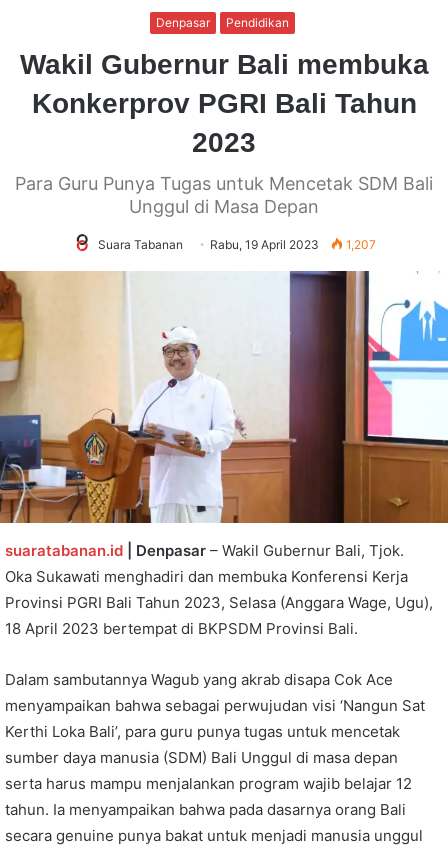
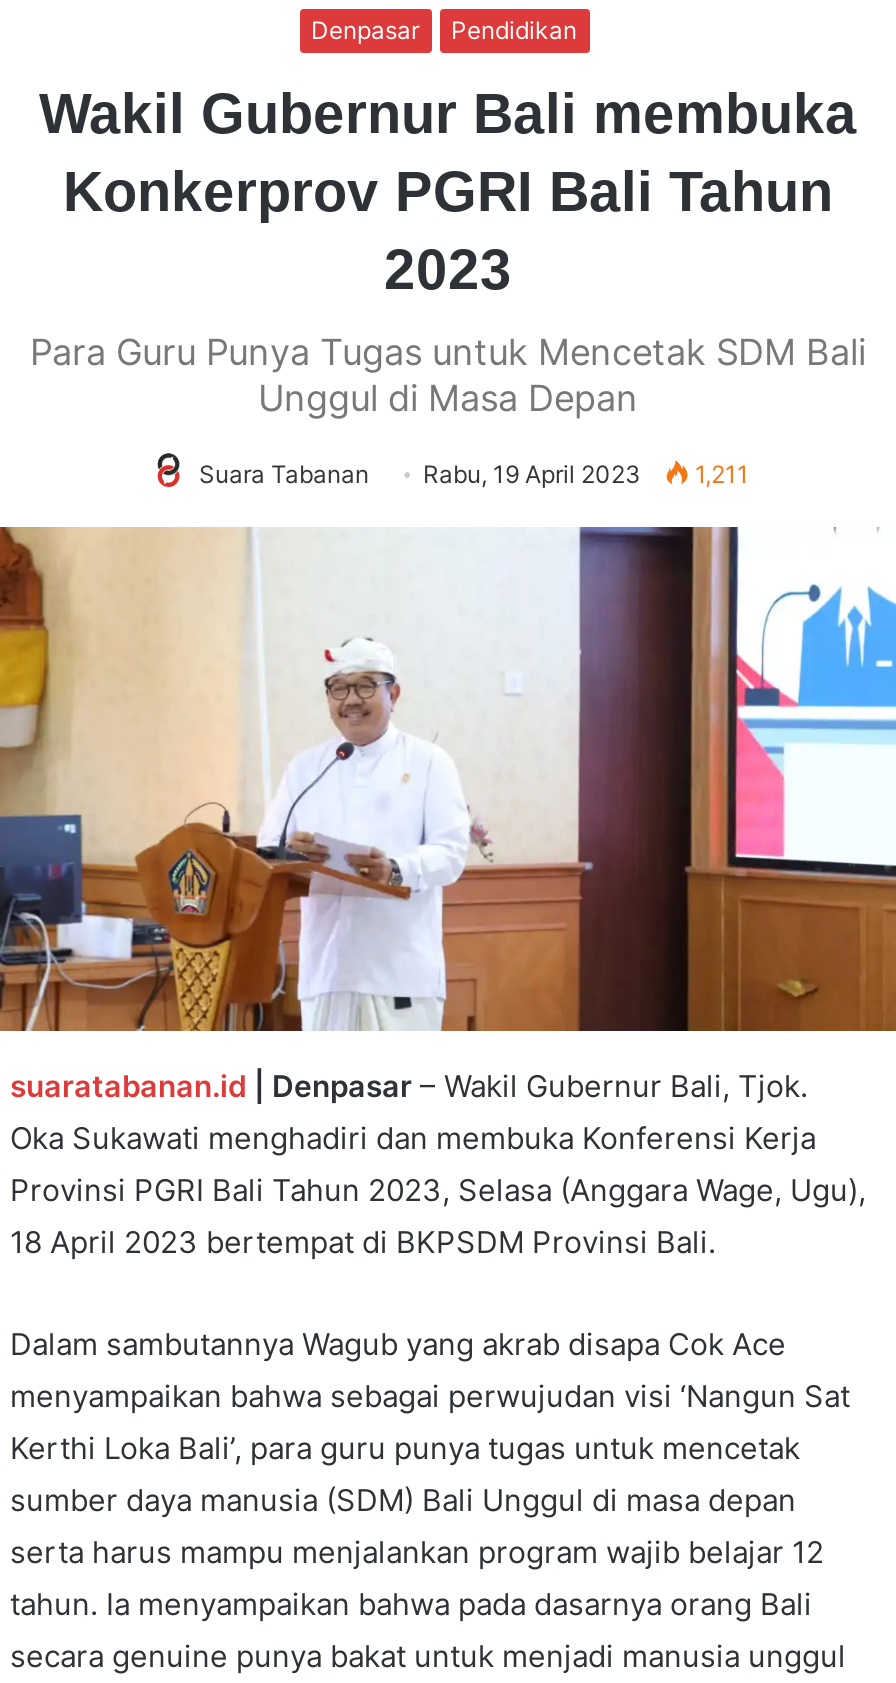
[98,237,376,252] Suara Tabanan Rabu, 19 April 2023 1,207 -> [199,459,749,489] Suara Tabanan Rabu, 19 April 2023 1,211

